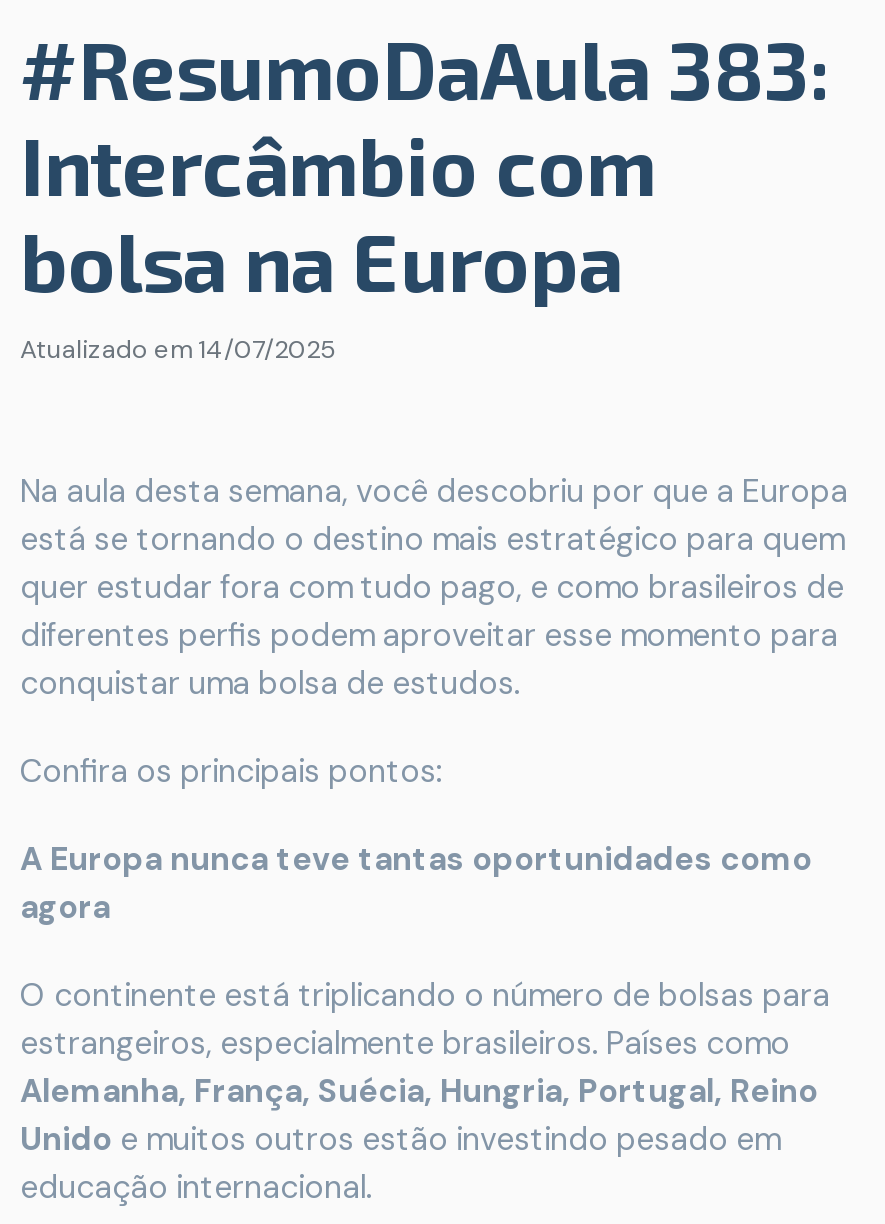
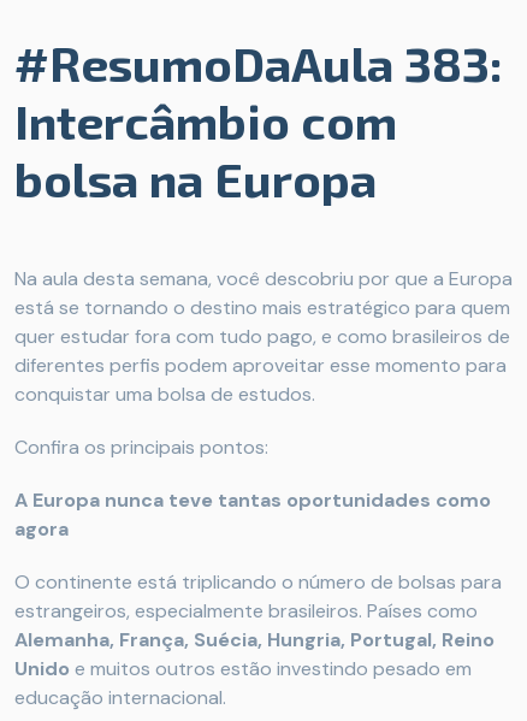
[20,332,336,366] Atualizado em 14/07/2025 -> none

